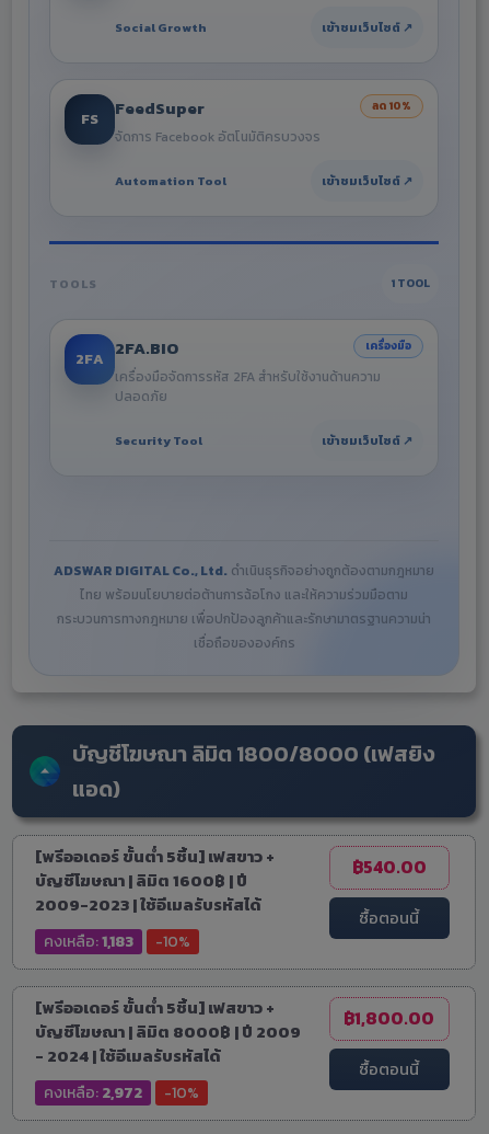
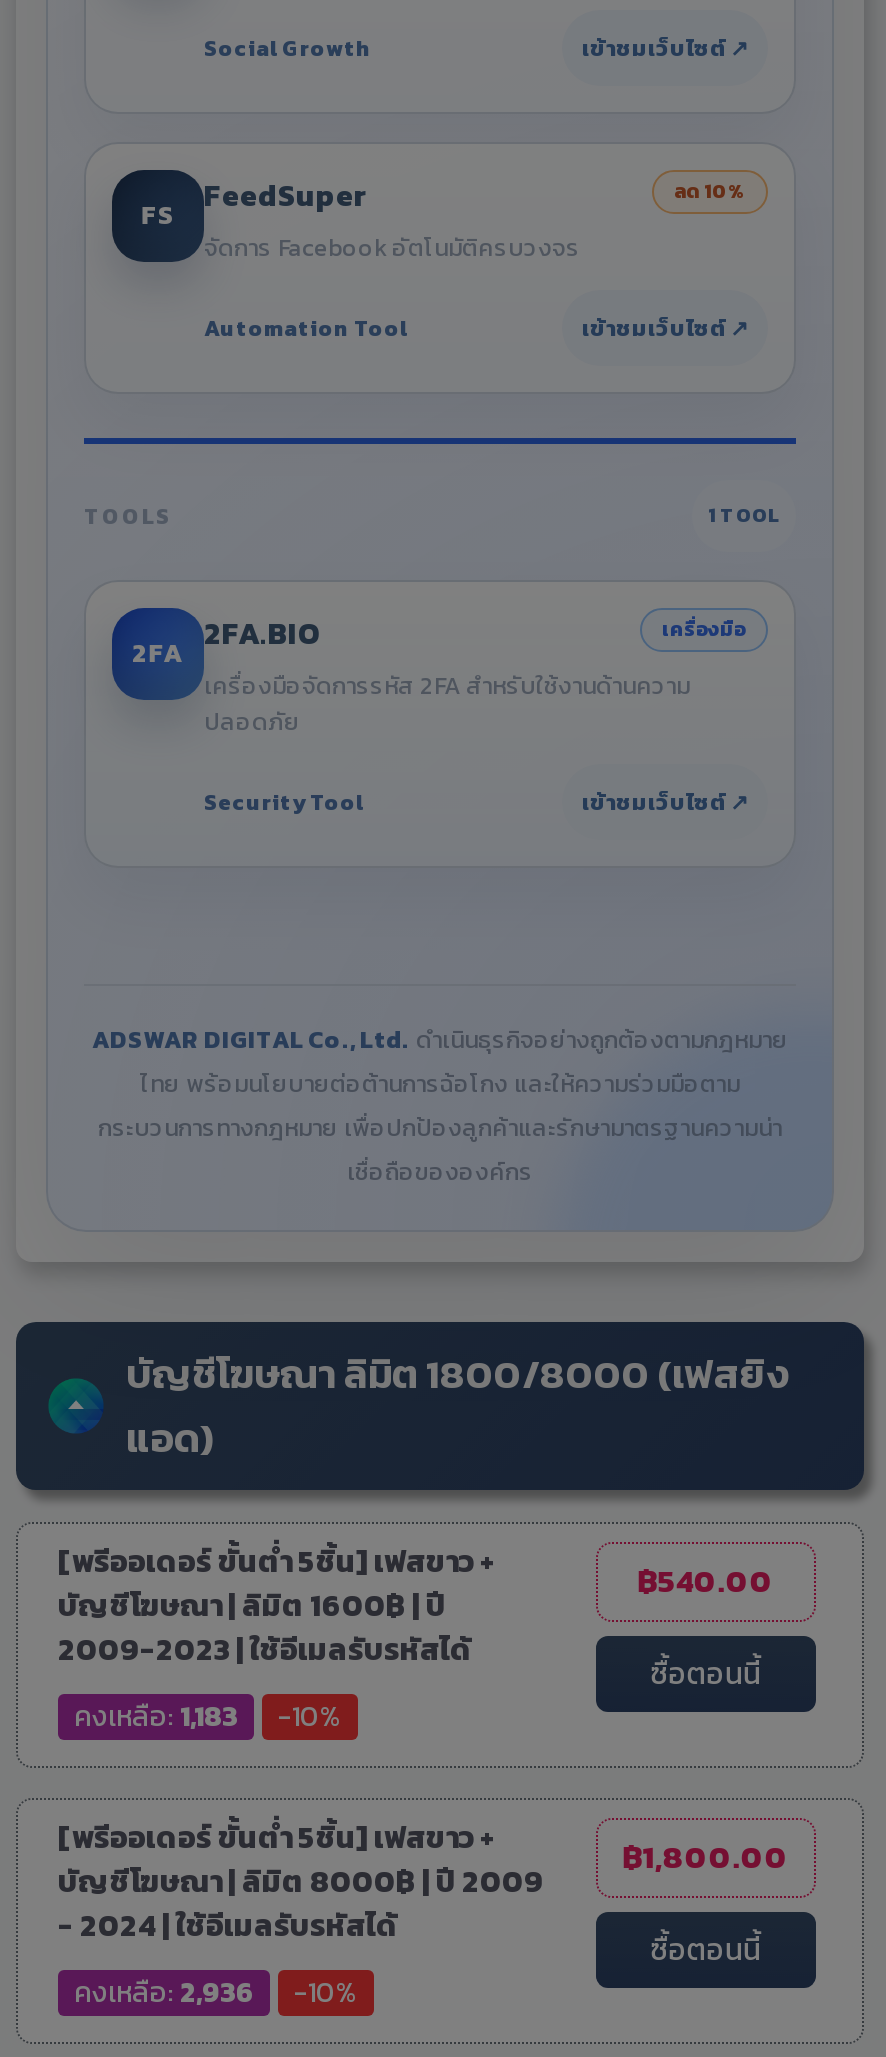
[44,1081,142,1104] คงเหลือ: 2,972 -> [74,1972,254,2014] คงเหลือ: 2,936

